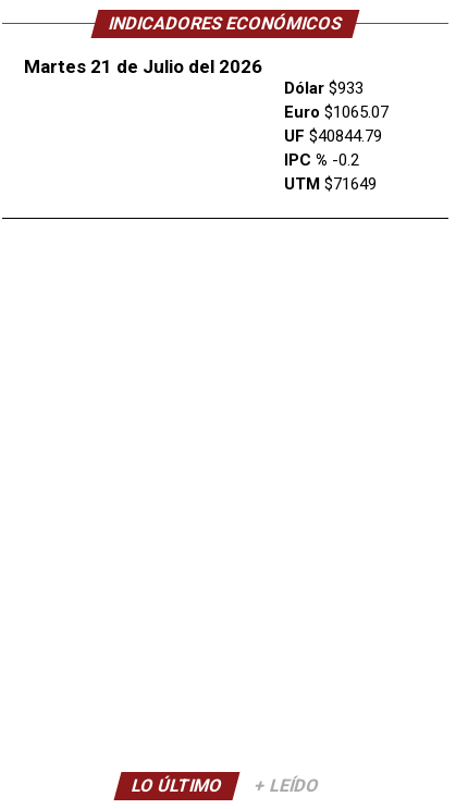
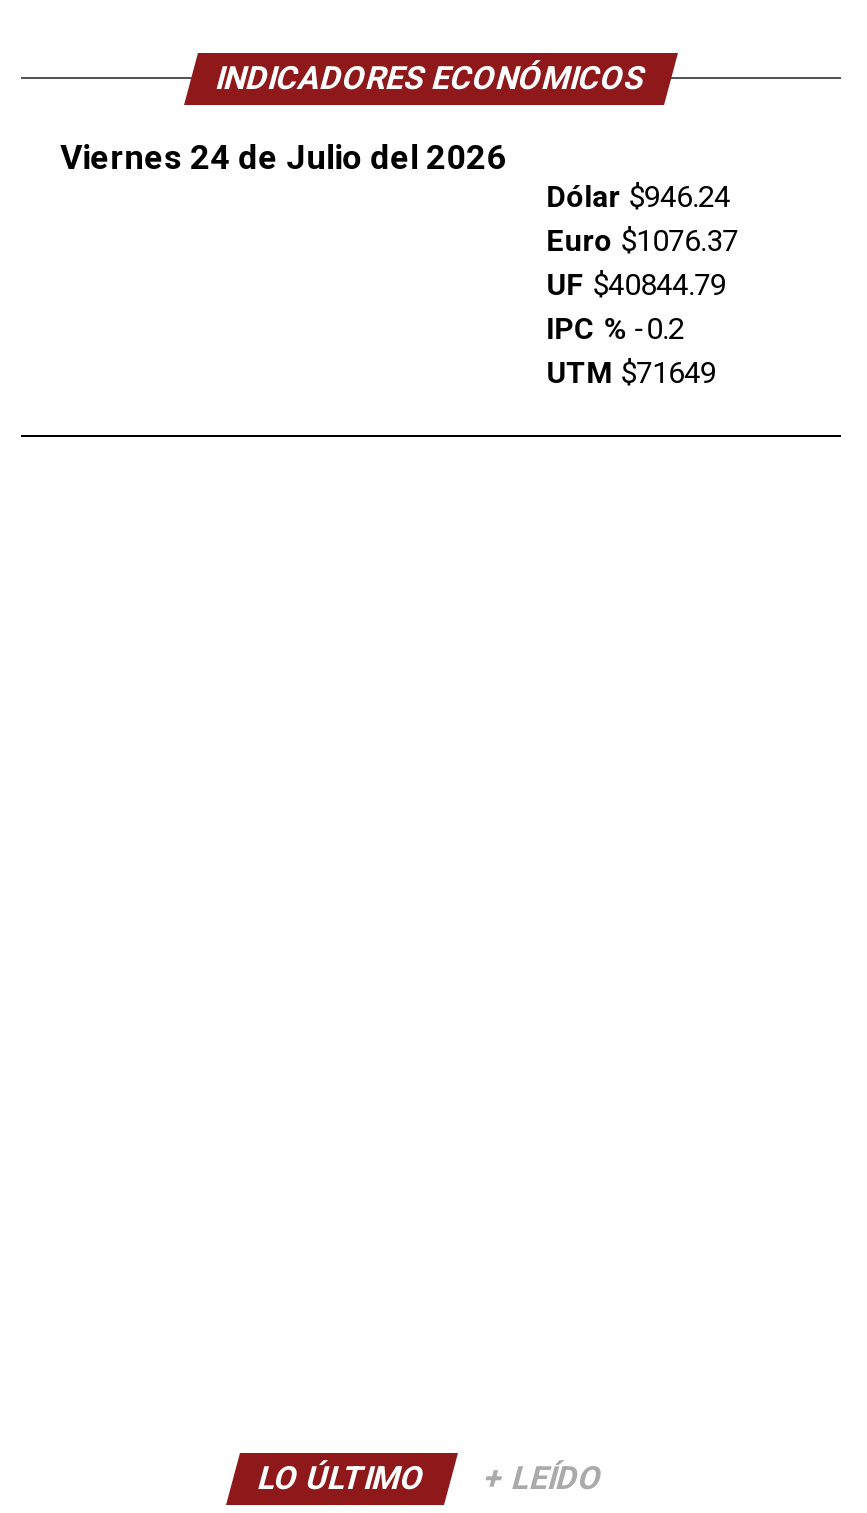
[24,56,262,78] Martes 21 de Julio del 2026 -> [60,138,506,178] Viernes 24 de Julio del 2026
[284,79,363,98] Dólar $933 -> [546,180,730,216] Dólar $946.24
[284,103,388,122] Euro $1065.07 -> [546,224,738,260] Euro $1076.37

